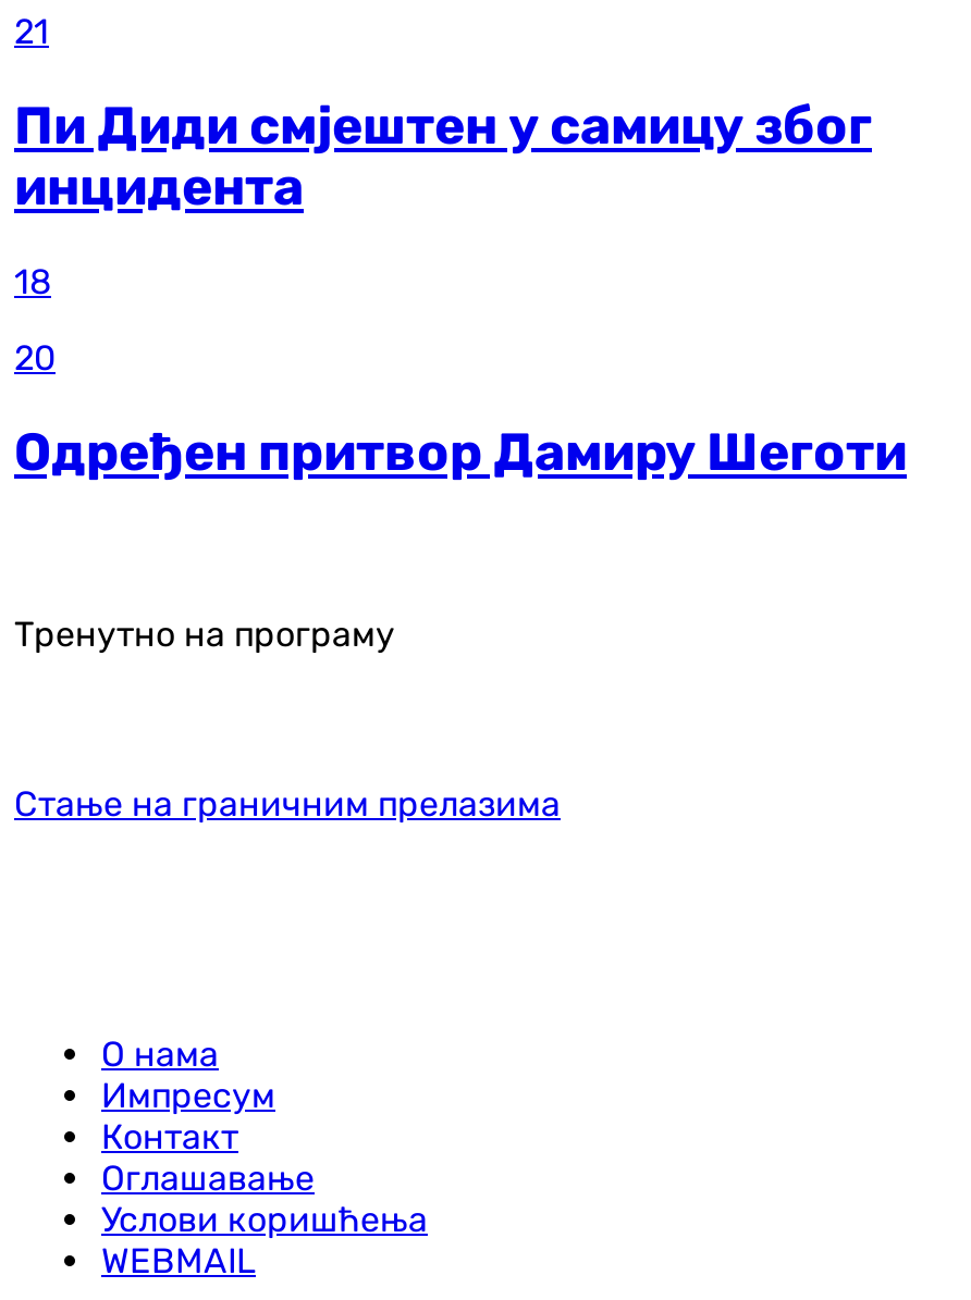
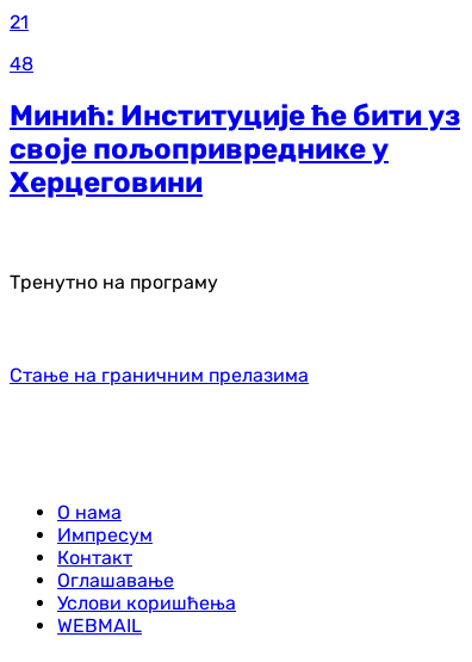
[14,95,907,482] Пи Диди смјештен у самицу због | инцидента | 18 | 20 | Одређен притвор Дамиру Шеготи -> [10,52,460,199] 48 | Минић: Институције ће бити уз | своје пољопривреднике у | Херцеговини

